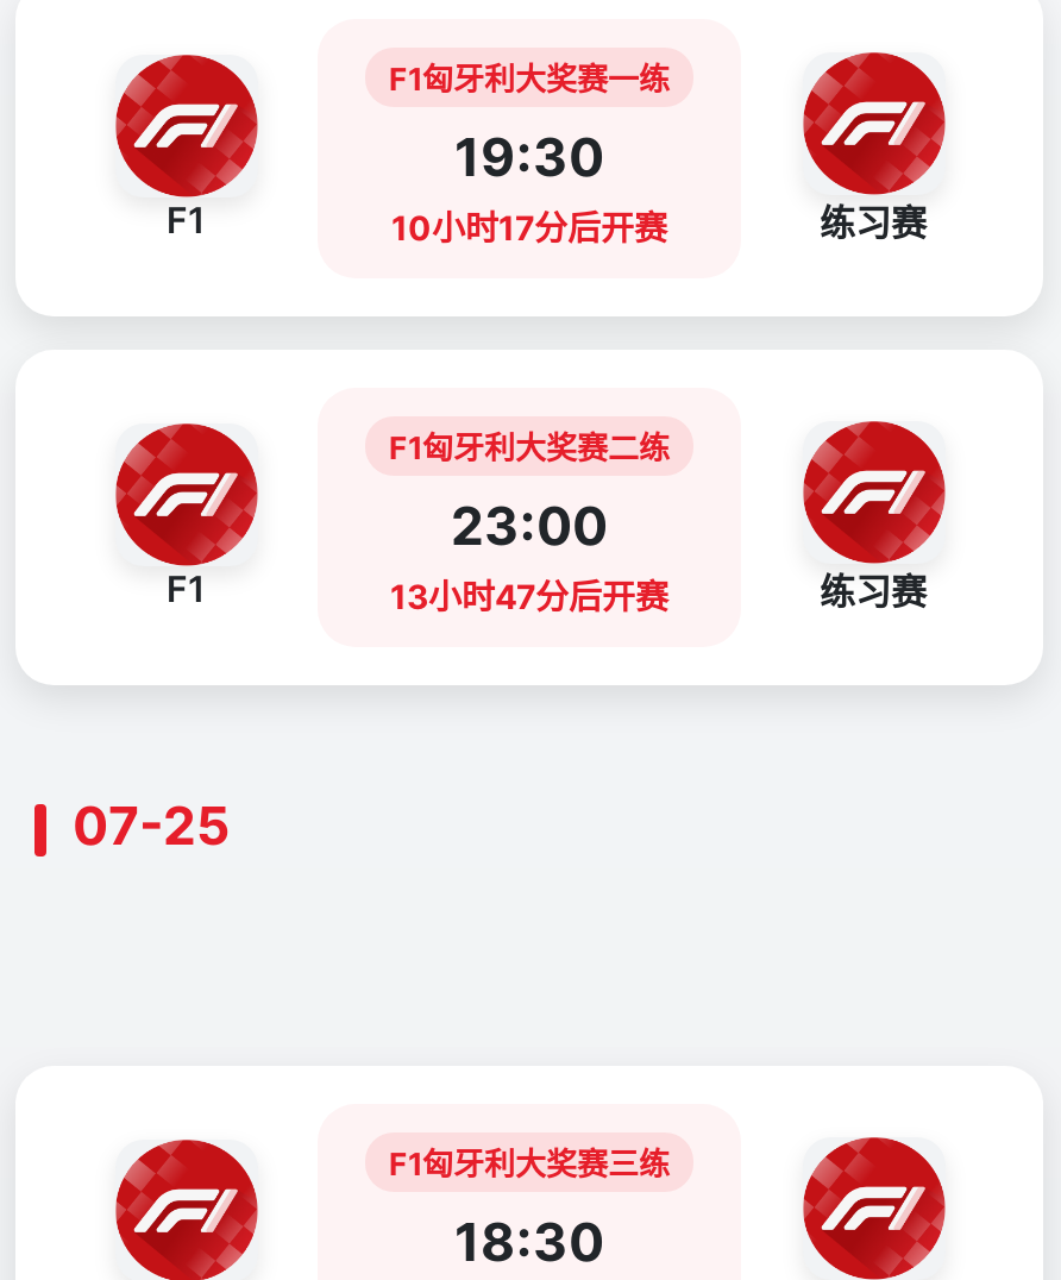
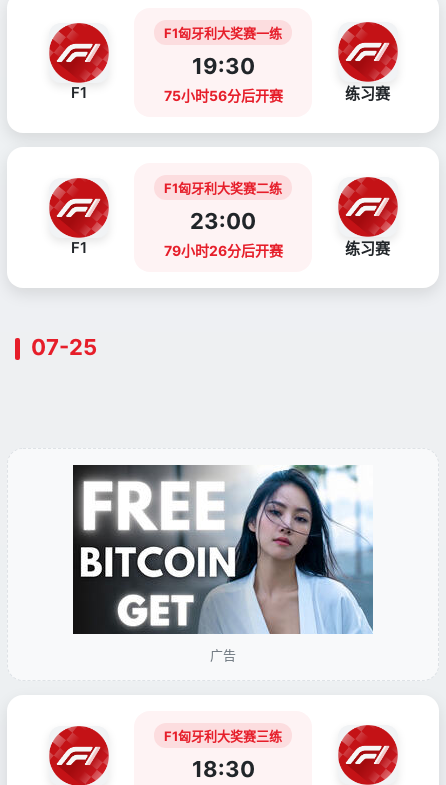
[391,207,667,247] 10小时17分后开赛 -> [163,87,282,104] 75小时56分后开赛
[390,576,668,616] 13小时47分后开赛 -> [163,242,282,259] 79小时26分后开赛
none -> [67,464,391,663] [image] | 广告

